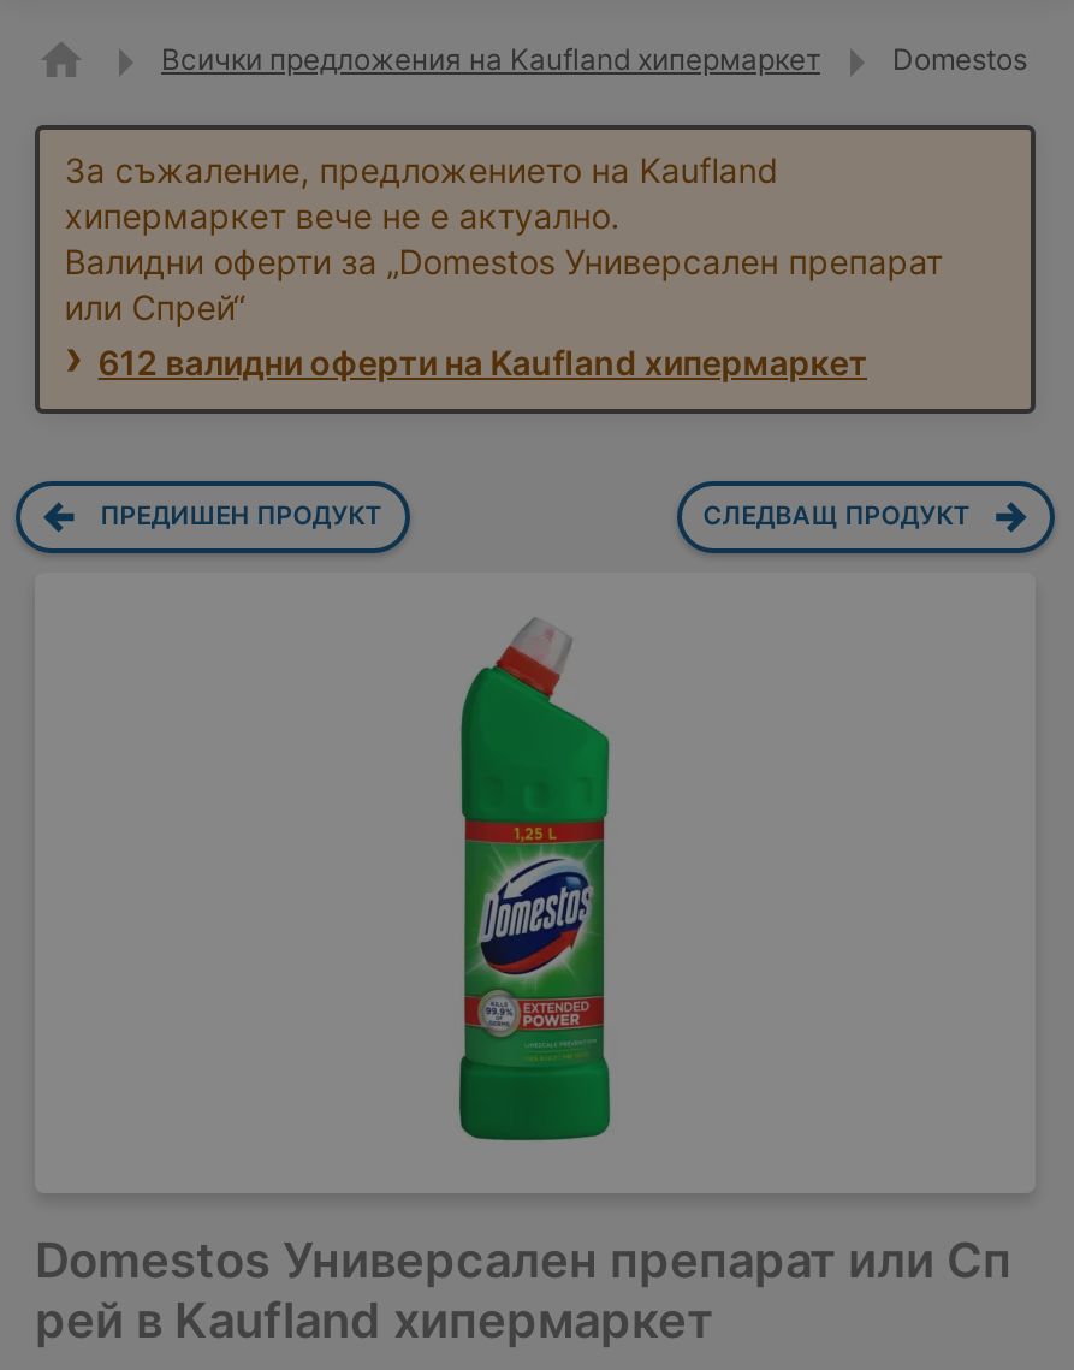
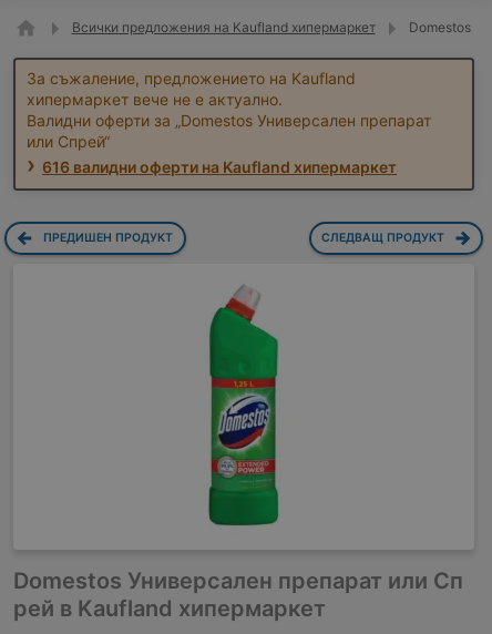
[98,340,868,381] 612 валидни оферти на Kaufland хипермаркет -> [42,157,397,176] 616 валидни оферти на Kaufland хипермаркет

